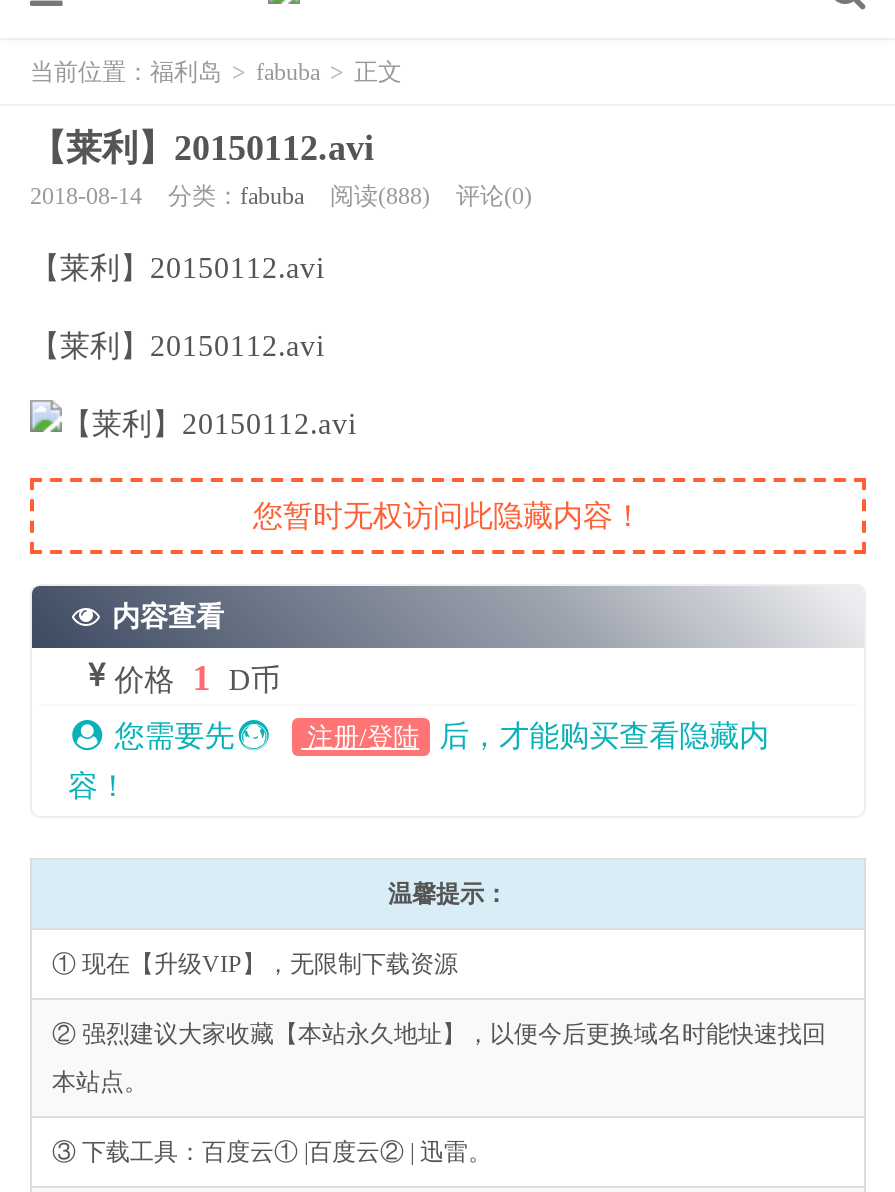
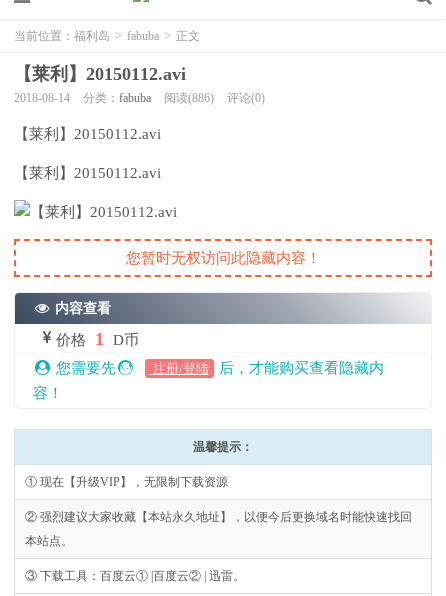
[30,182,532,210] 2018-08-14 分类：fabuba 阅读(888) 评论(0) -> [14,91,265,105] 2018-08-14 分类：fabuba 阅读(886) 评论(0)

